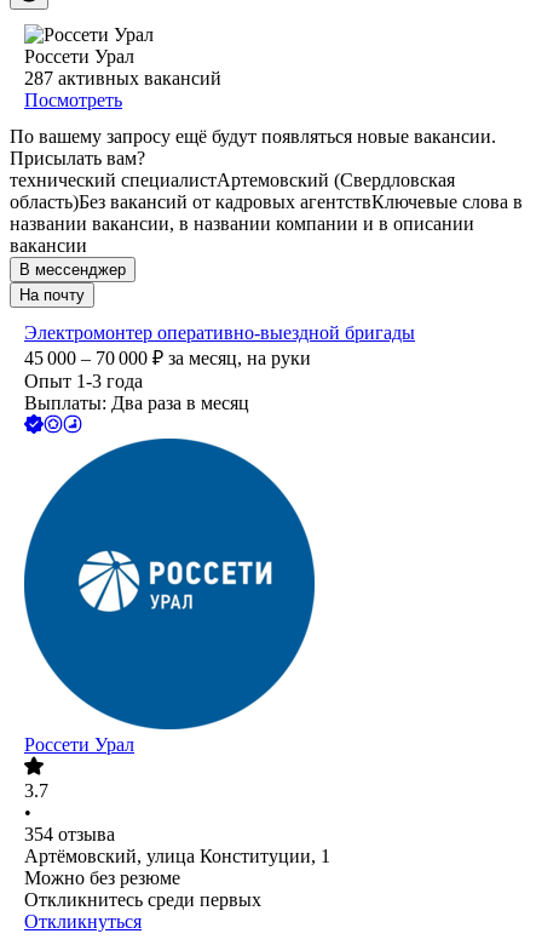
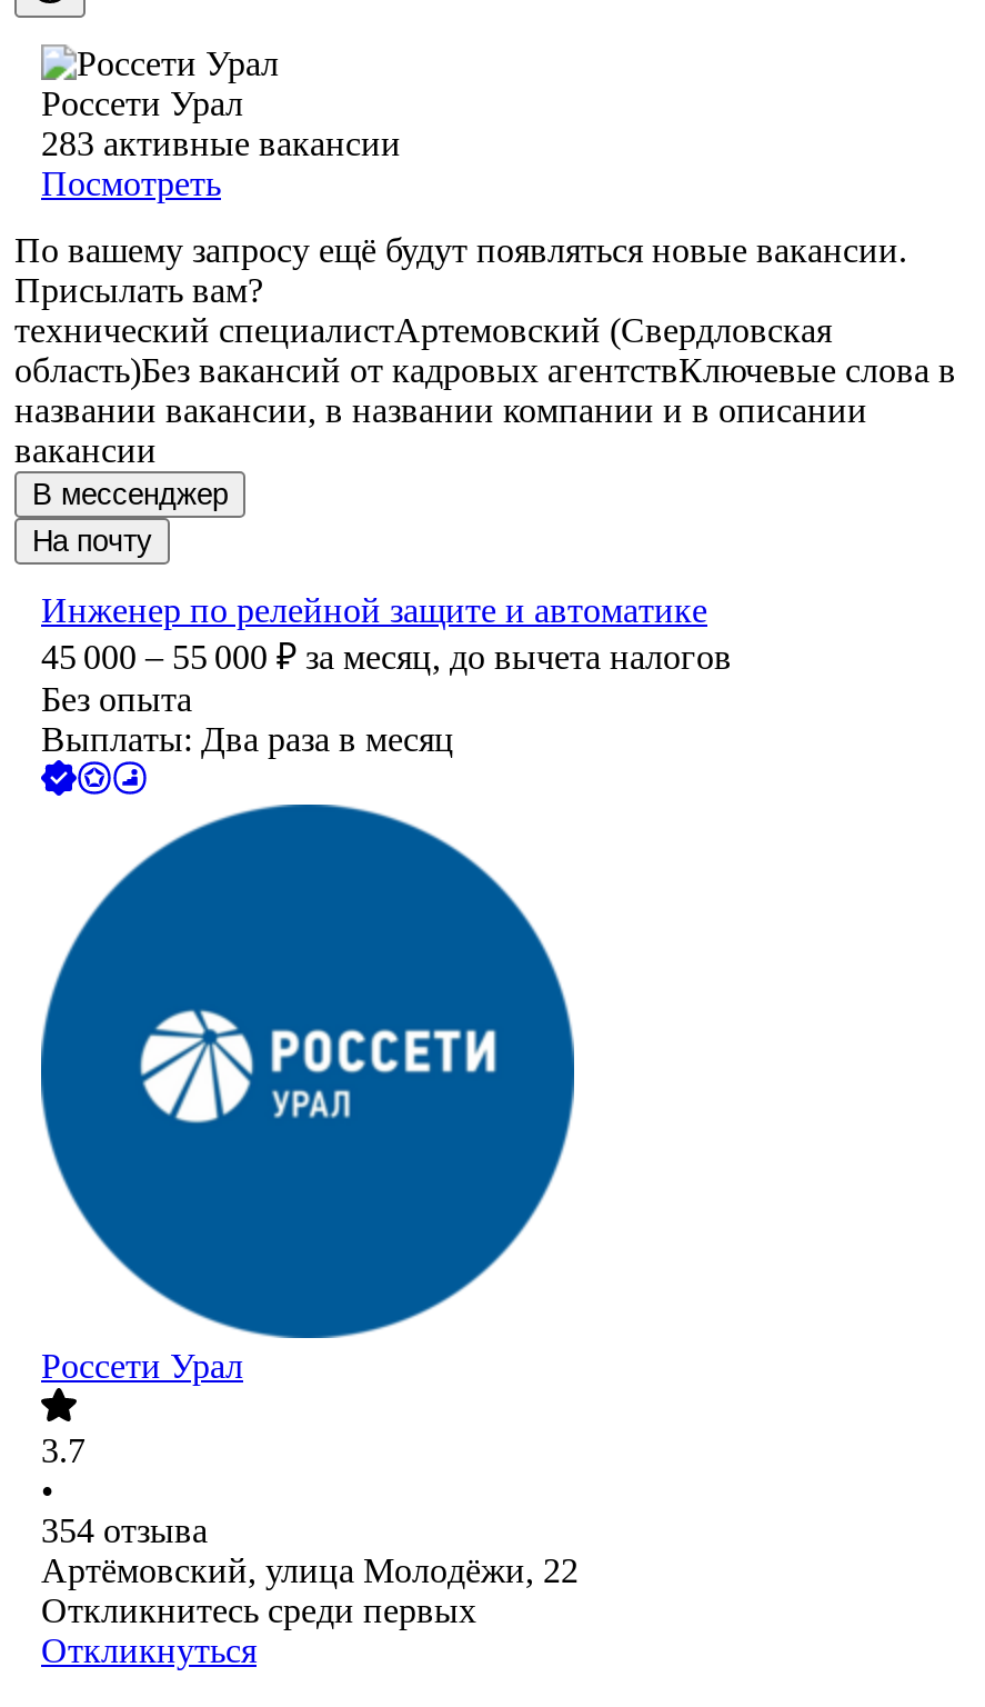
[24,68,221,89] 287 активных вакансий -> [41,125,401,163] 283 активные вакансии
[24,323,415,392] Электромонтер оперативно-выездной бригады | 45 000 – 70 000 ₽ за месяц, на руки | Опыт 1-3 года -> [41,592,732,719] Инженер по релейной защите и автоматике | 45 000 – 55 000 ₽ за месяц, до вычета налогов | Без опыта
[24,846,330,888] Артёмовский, улица Конституции, 1 | Можно без резюме -> [41,1552,579,1590] Артёмовский, улица Молодёжи, 22

